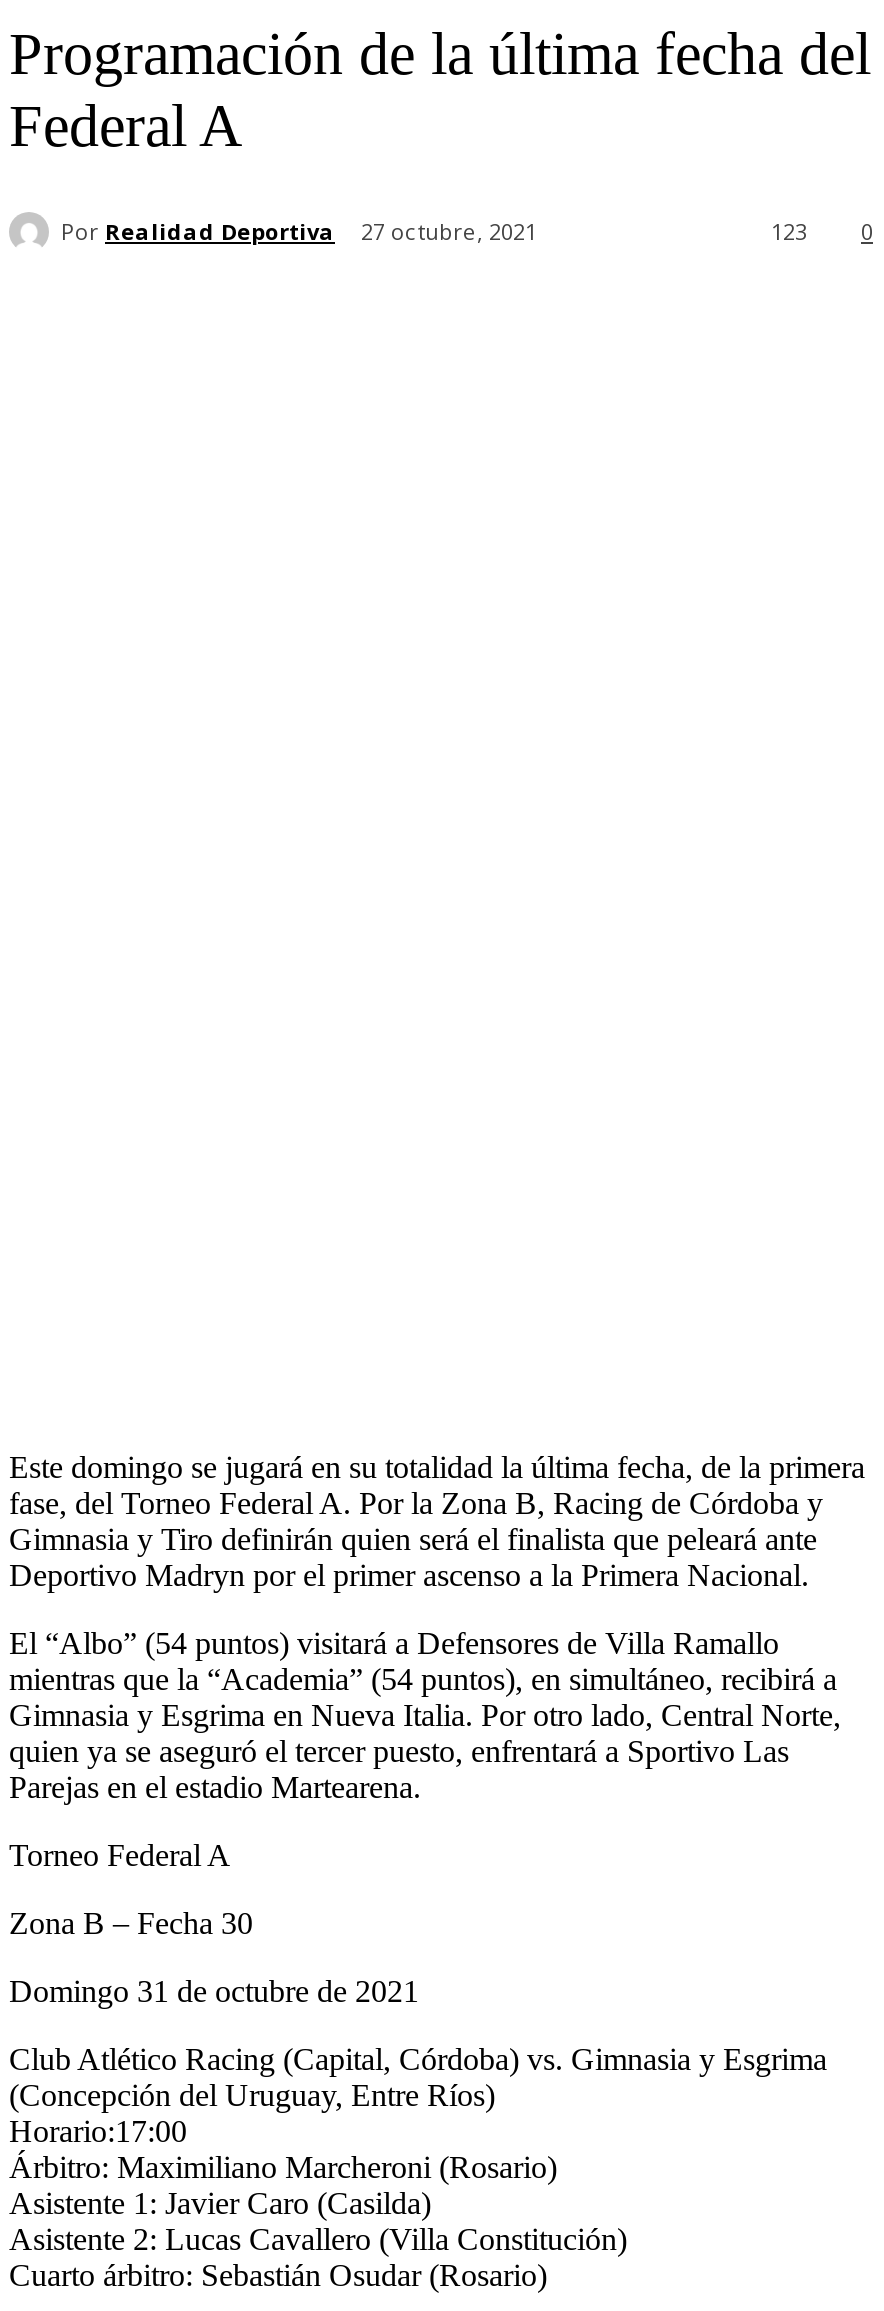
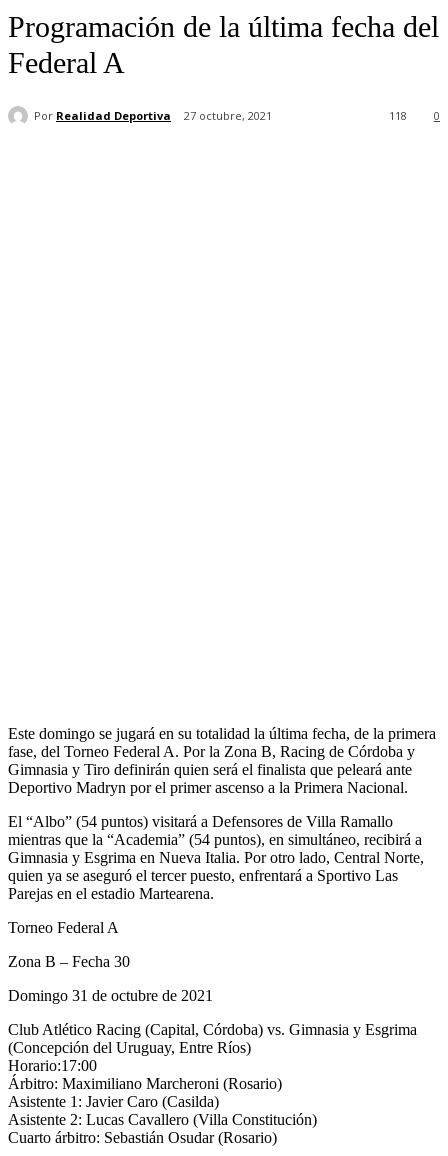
[771,216,873,246] 123 0 -> [389,108,440,123] 118 0

